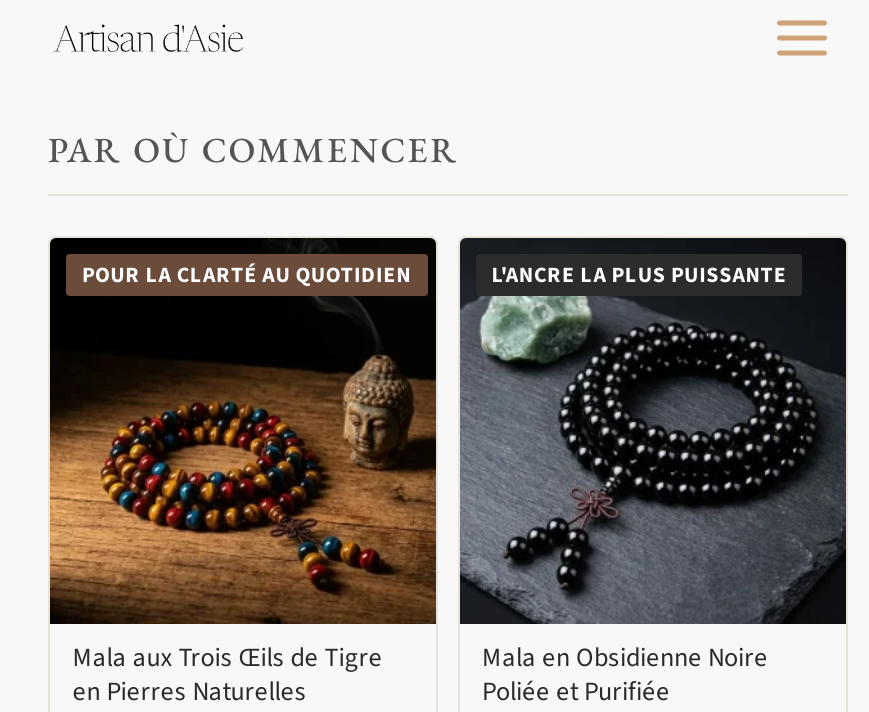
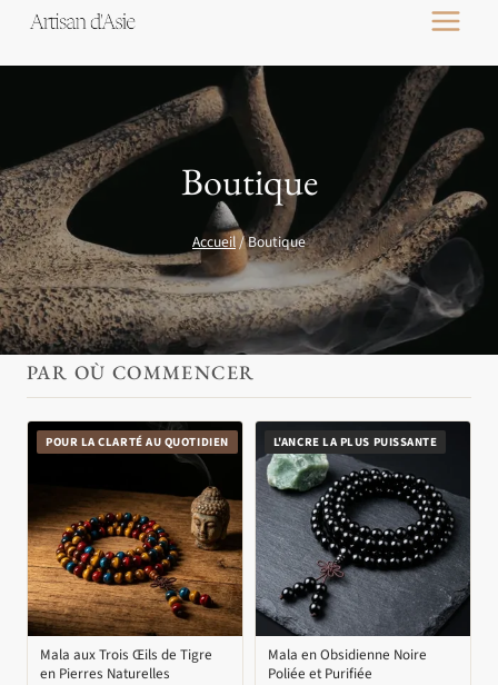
none -> [3,64,495,356] [image] | Boutique | Accueil / Boutique

